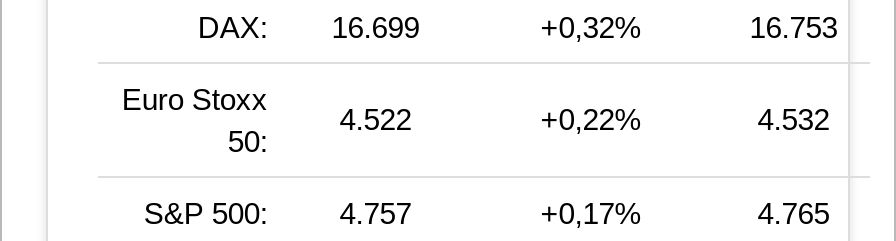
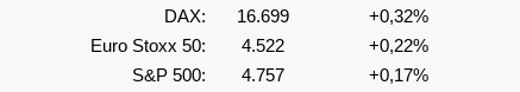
[122,10,838,158] 16.753 | Euro Stoxx | 50: -> [90,35,206,55] Euro Stoxx 50:
[758,102,830,136] 4.532 -> none
[758,196,830,230] 4.765 -> none

